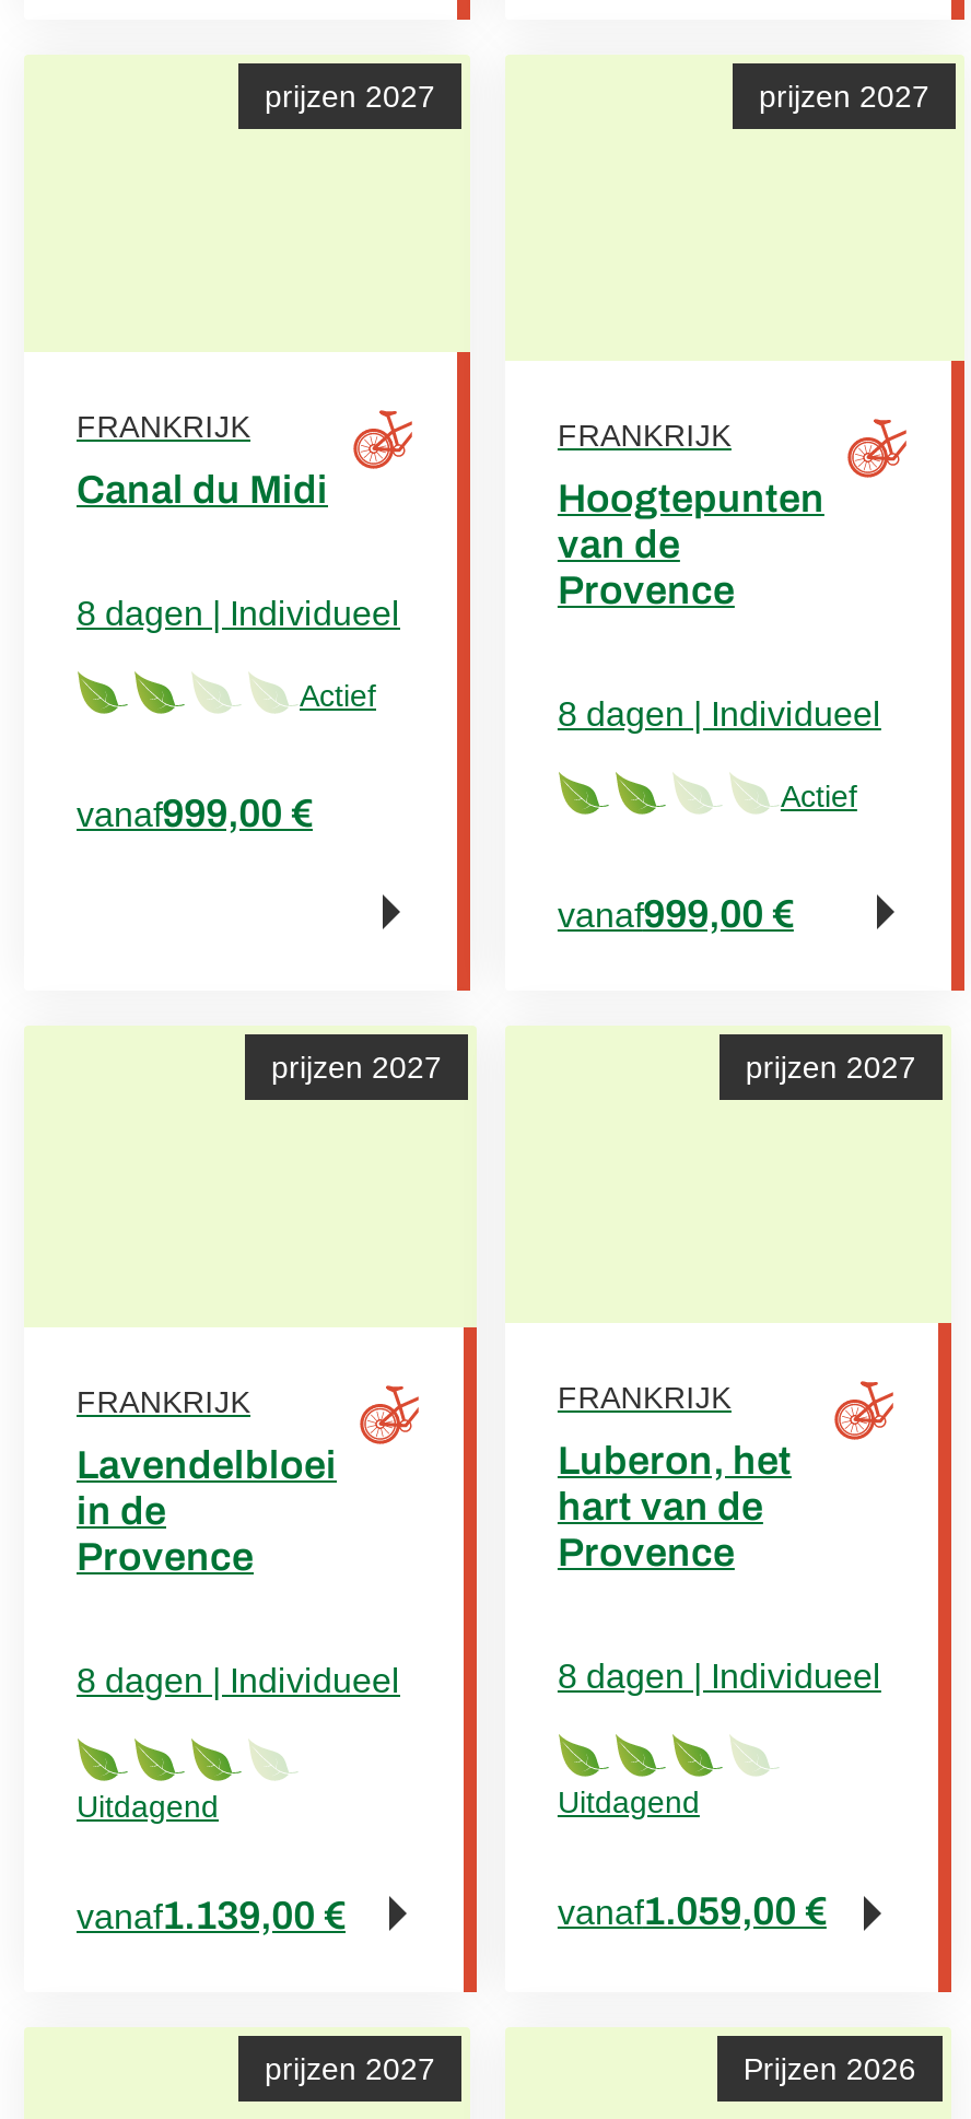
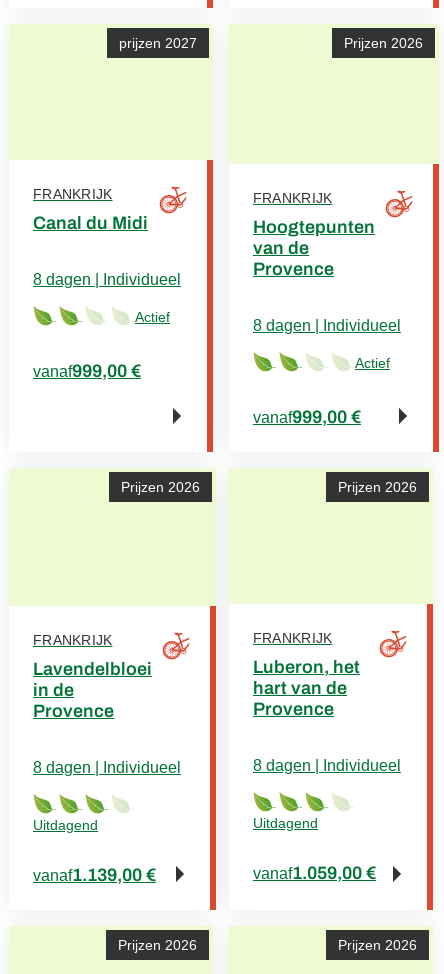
[759,78,929,113] prijzen 2027 -> [344,35,423,51] Prijzen 2026
[271,1049,442,1084] prijzen 2027 -> [121,479,200,495] Prijzen 2026
[746,1049,916,1084] prijzen 2027 -> [338,479,417,495] Prijzen 2026
[264,2051,435,2086] prijzen 2027 -> [118,937,197,953] Prijzen 2026

